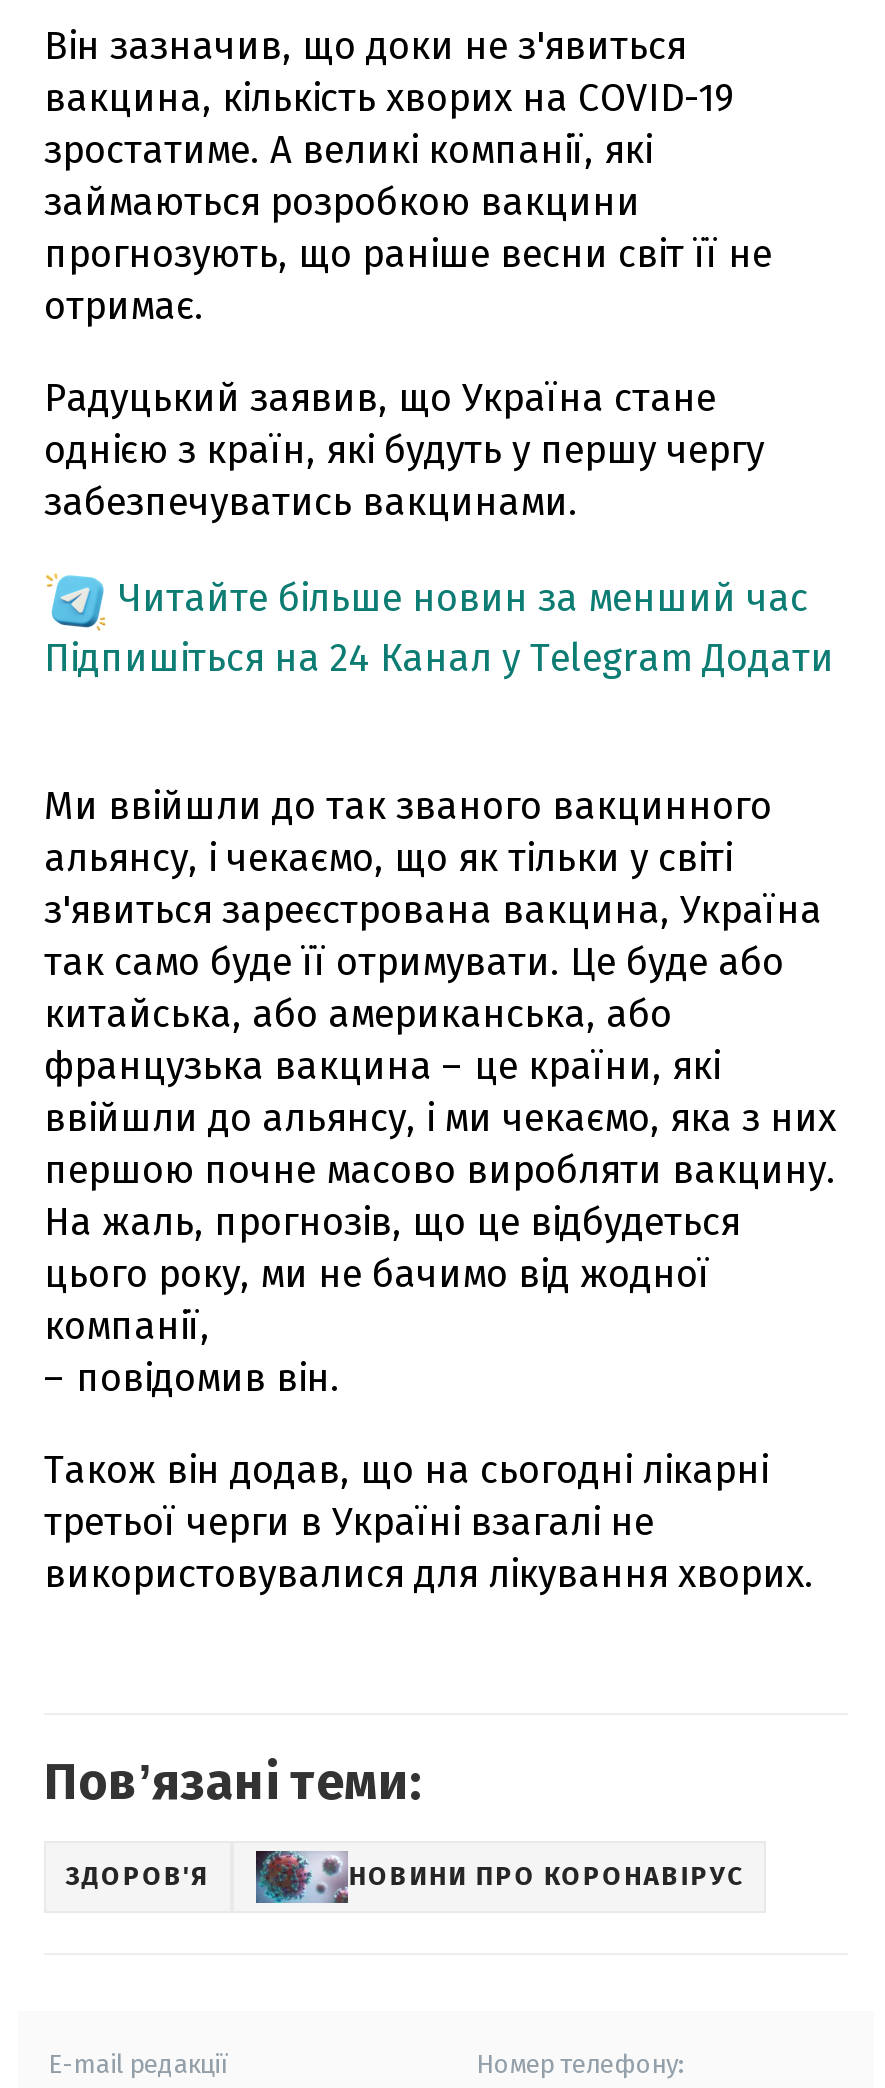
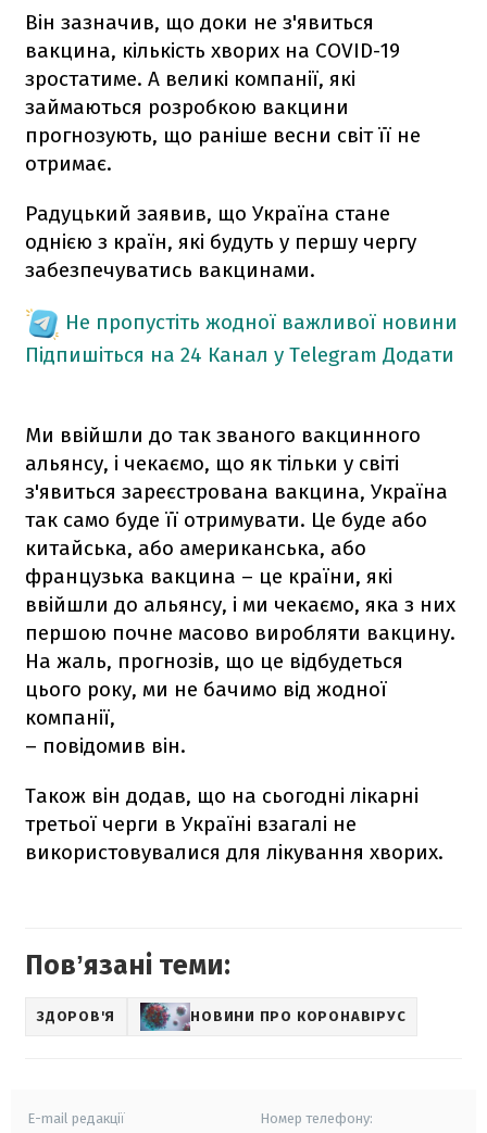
[118,574,808,620] Читайте більше новин за менший час -> [65,309,458,334] Не пропустіть жодної важливої новини

